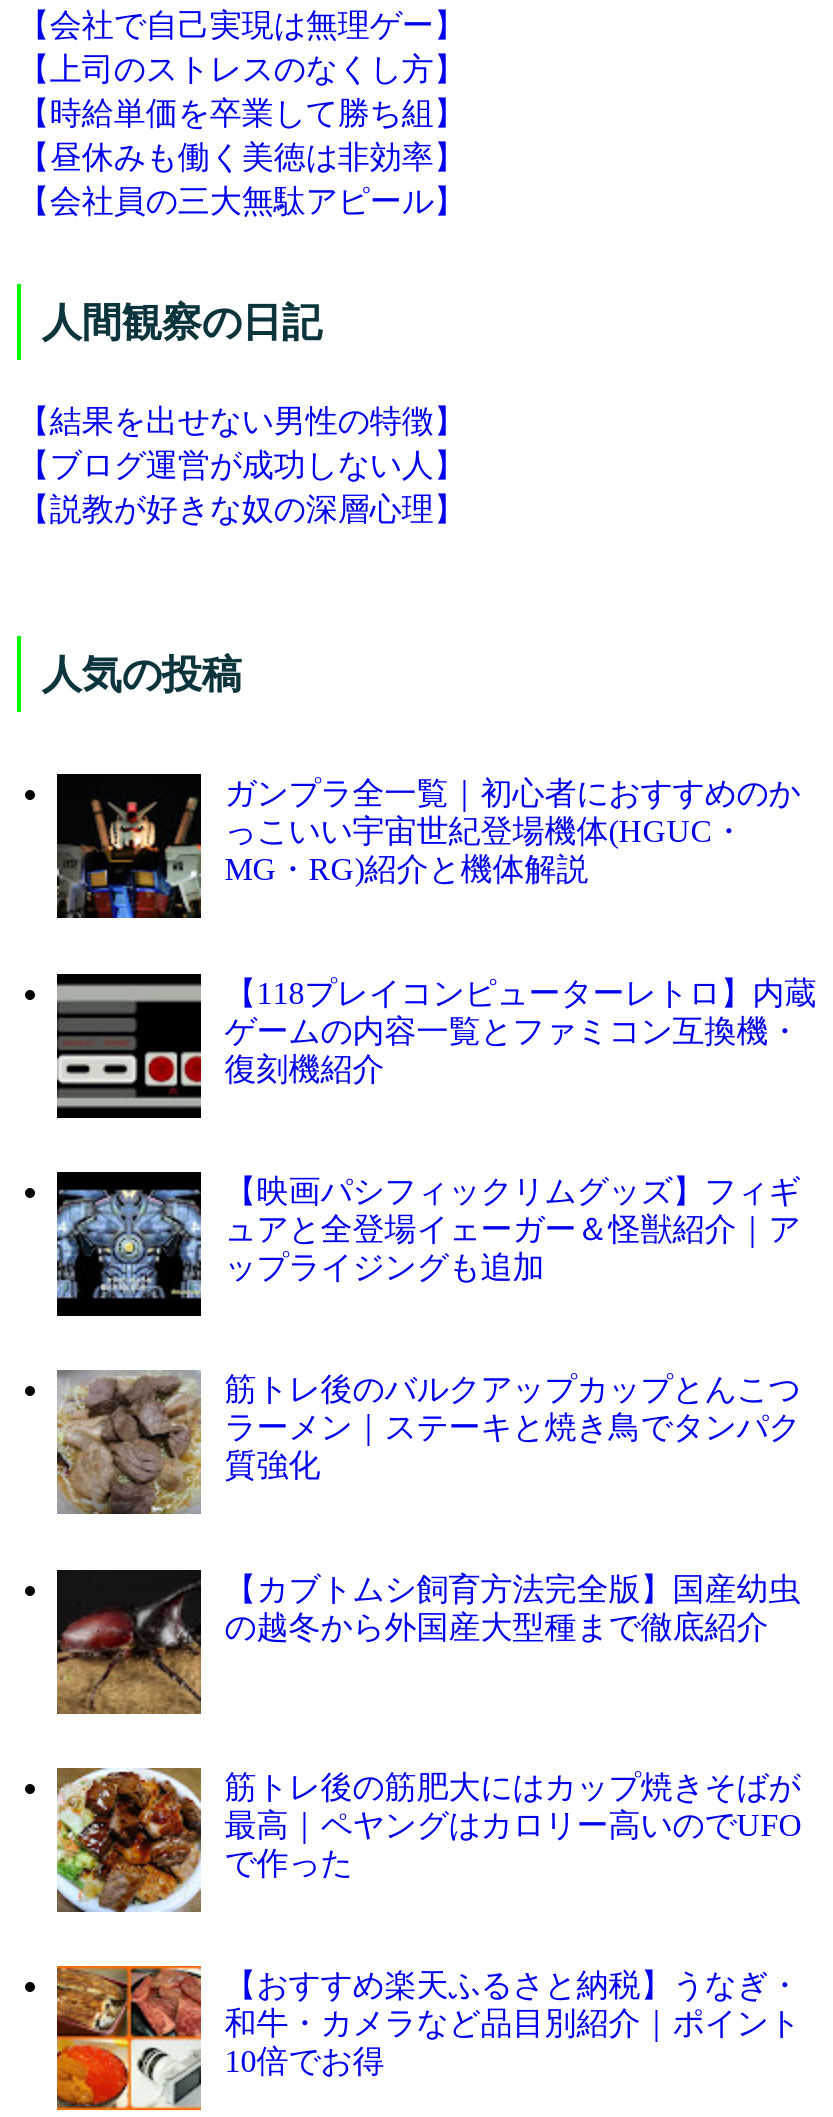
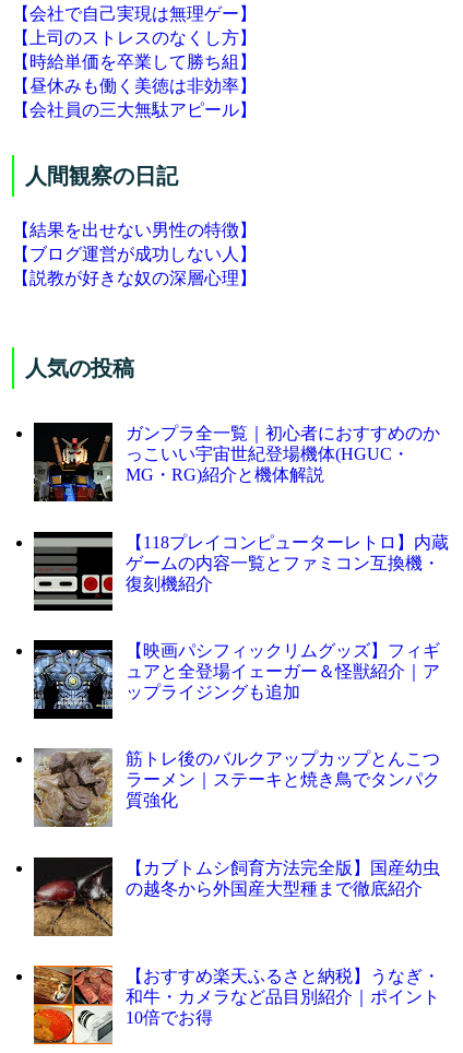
[55,1766,803,1912] [image] | 筋トレ後の筋肥大にはカップ焼きそばが | 最高｜ペヤングはカロリー高いのでUFO | で作った -> none

